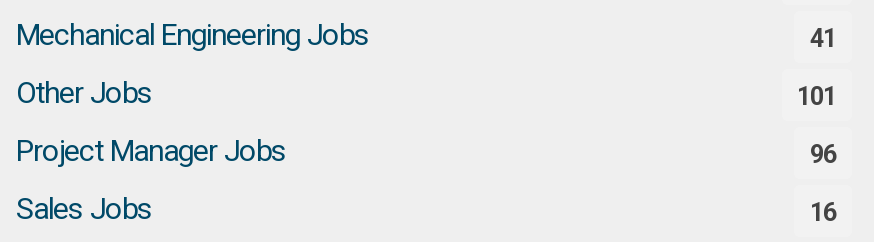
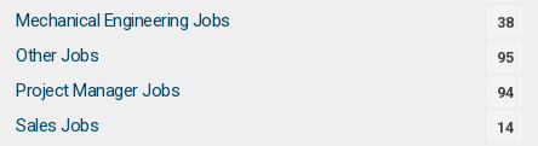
[810,22,836,52] 41 -> [497,13,513,31] 38
[797,80,836,110] 101 -> [497,48,513,66] 95
[810,138,836,168] 96 -> [497,83,513,101] 94
[810,196,836,226] 16 -> [497,118,513,136] 14

